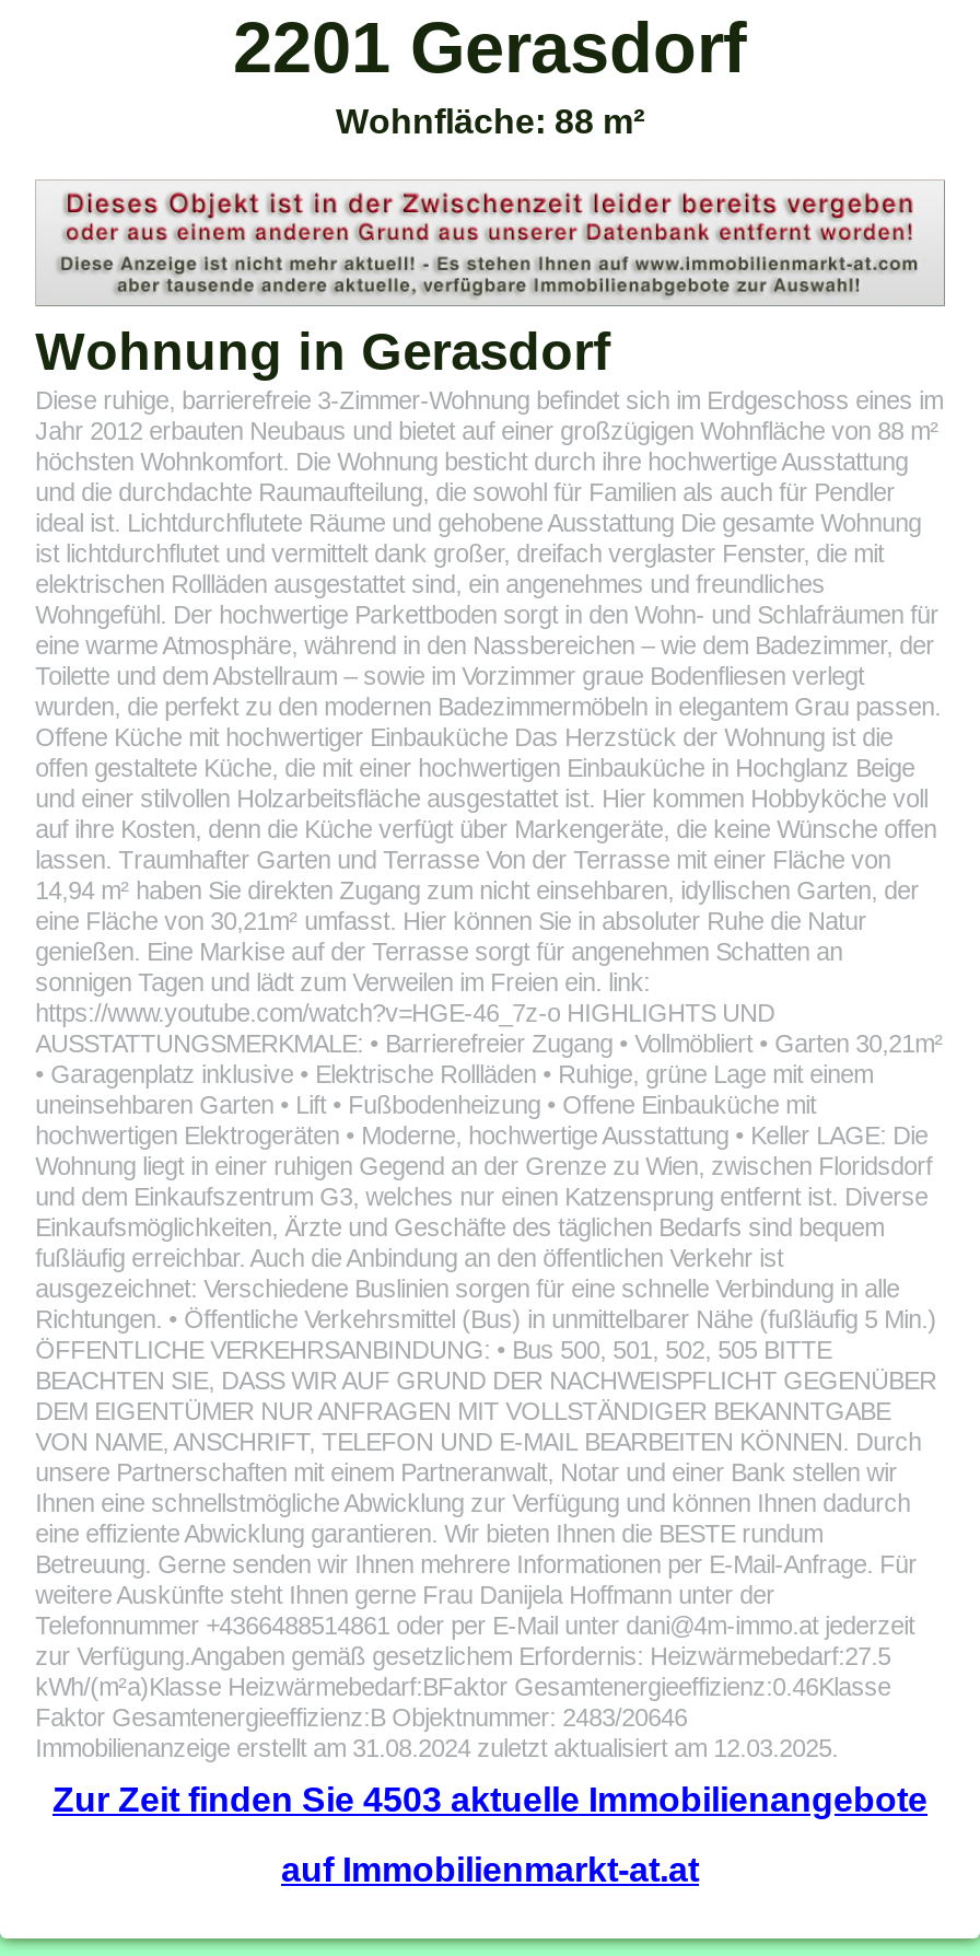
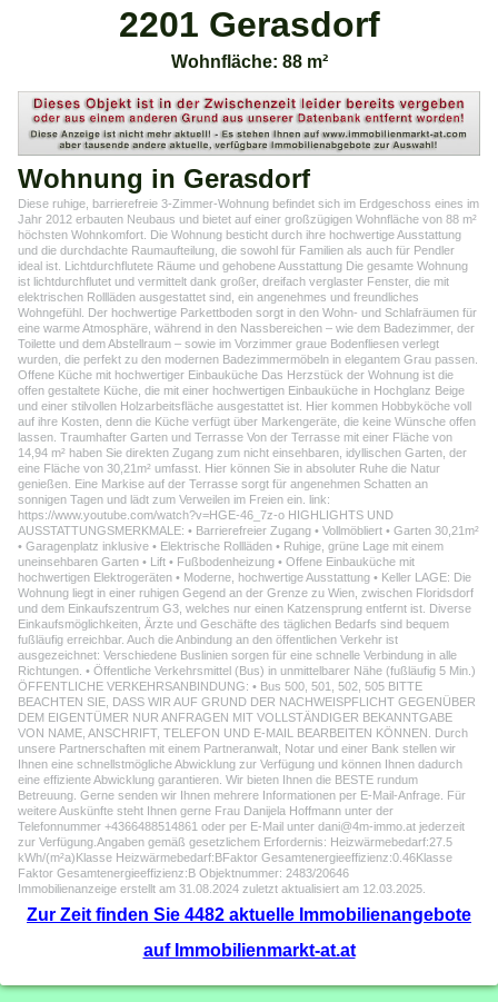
[52,1779,927,1818] Zur Zeit finden Sie 4503 aktuelle Immobilienangebote -> [27,904,471,924] Zur Zeit finden Sie 4482 aktuelle Immobilienangebote

